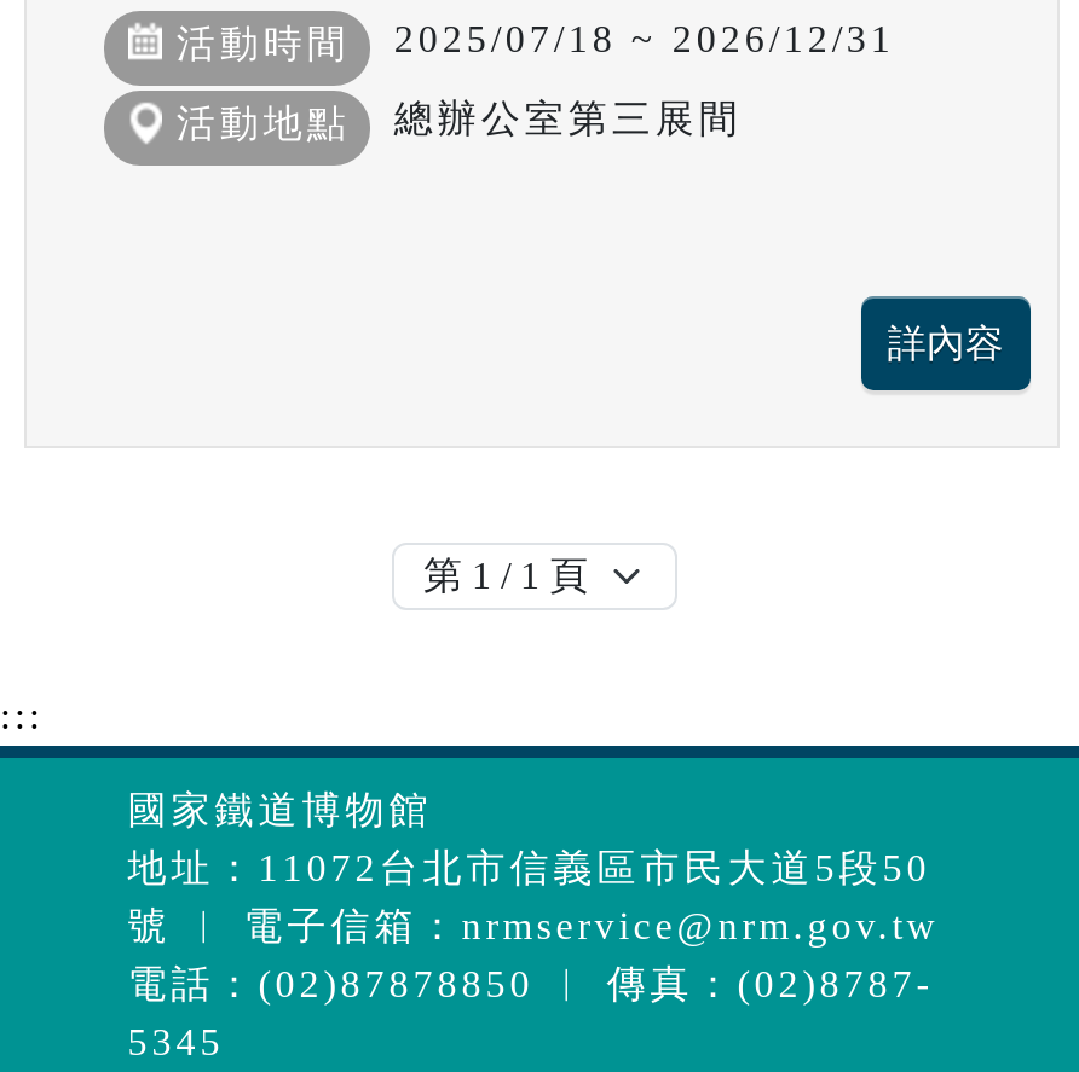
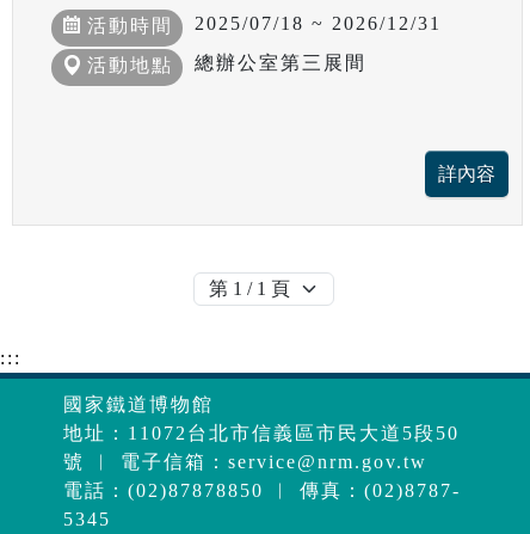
[128,905,941,946] 號 ︱ 電子信箱：nrmservice@nrm.gov.tw -> [63,452,427,472] 號 ︱ 電子信箱：service@nrm.gov.tw

